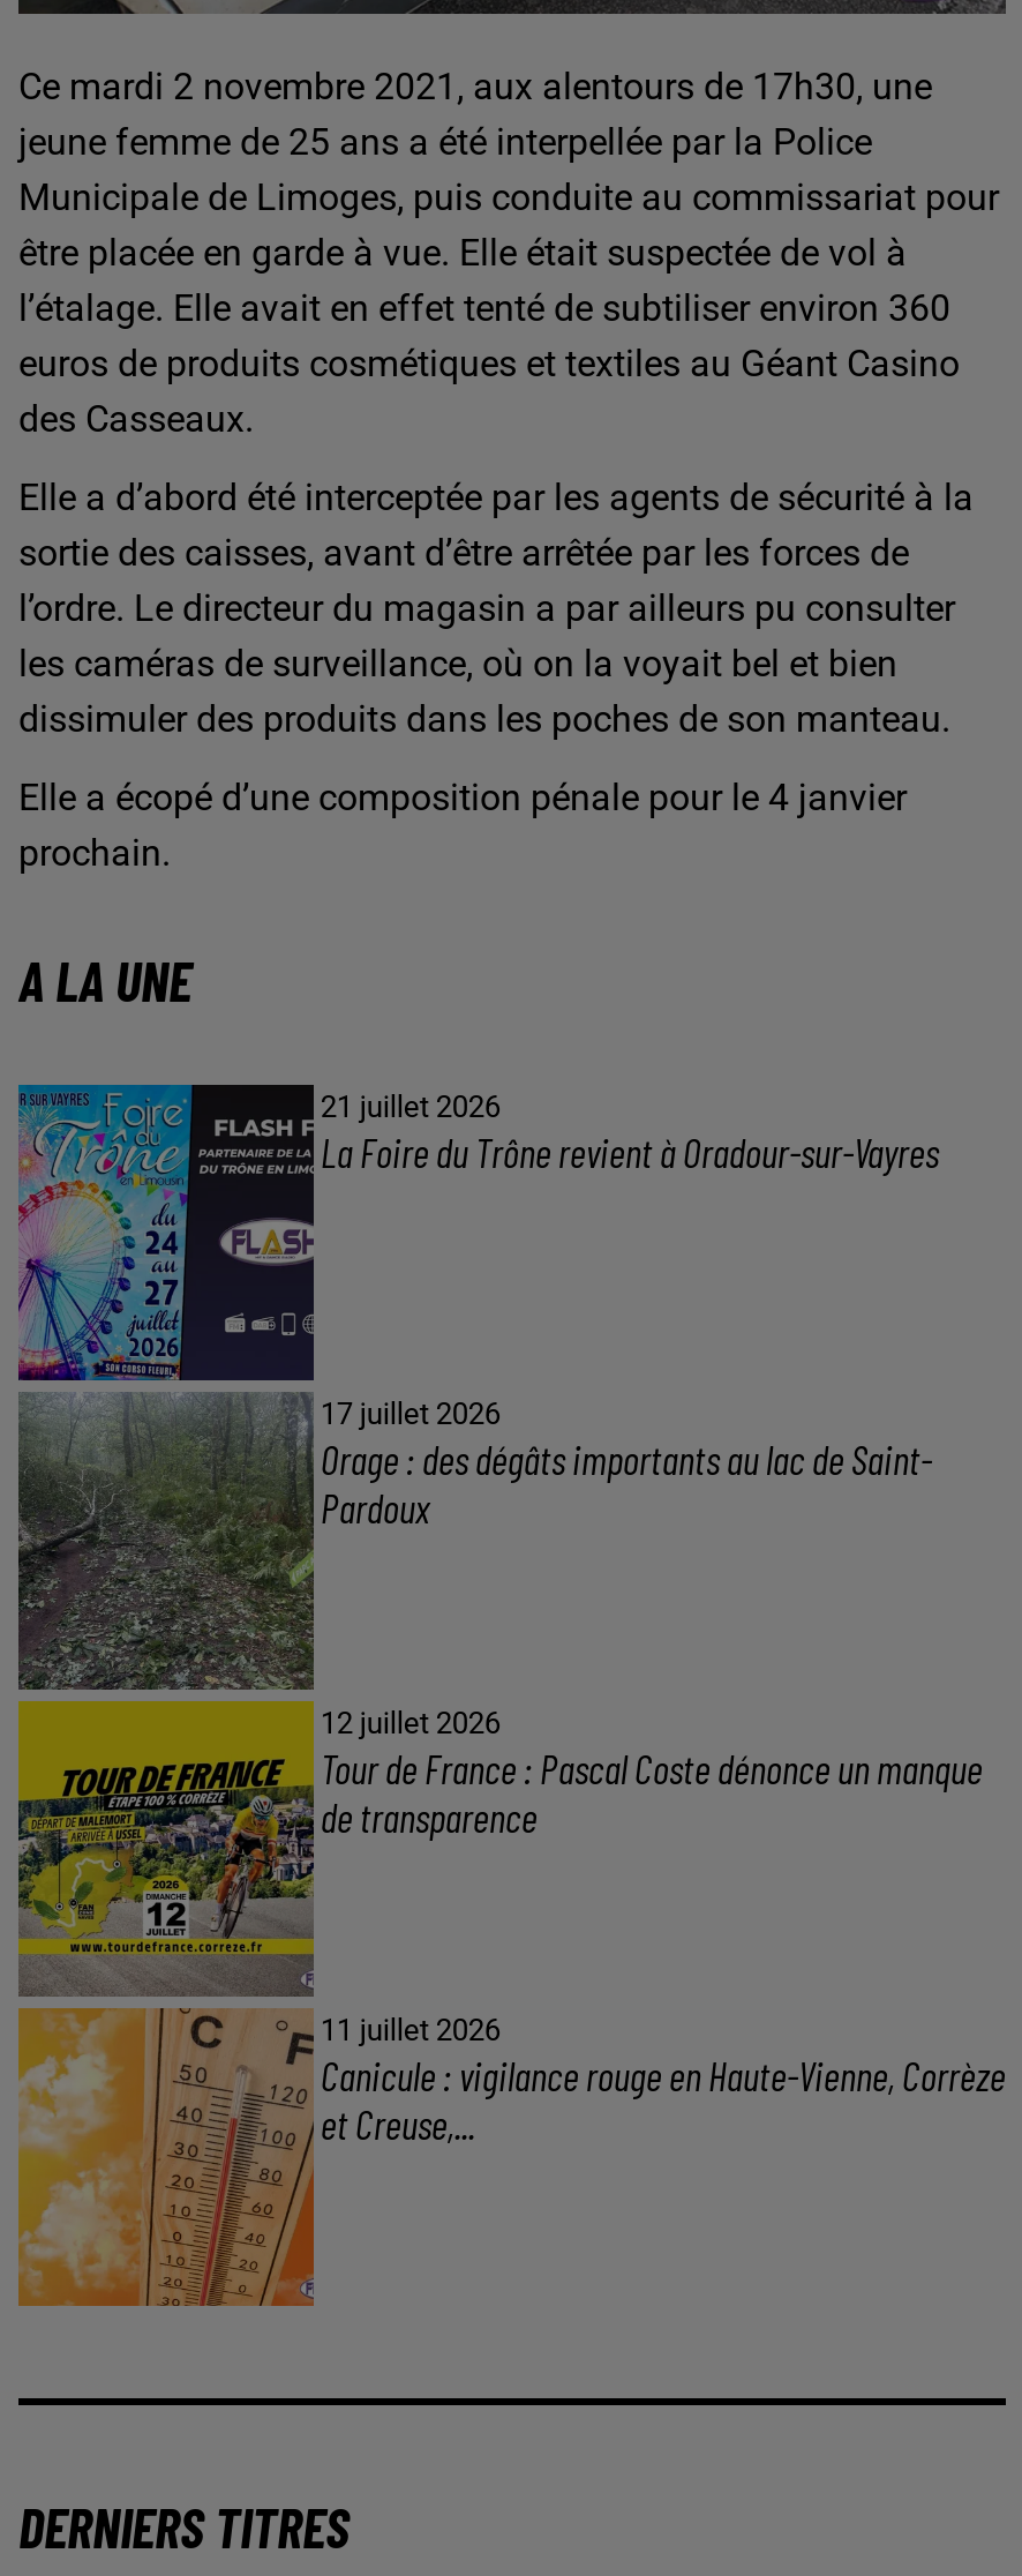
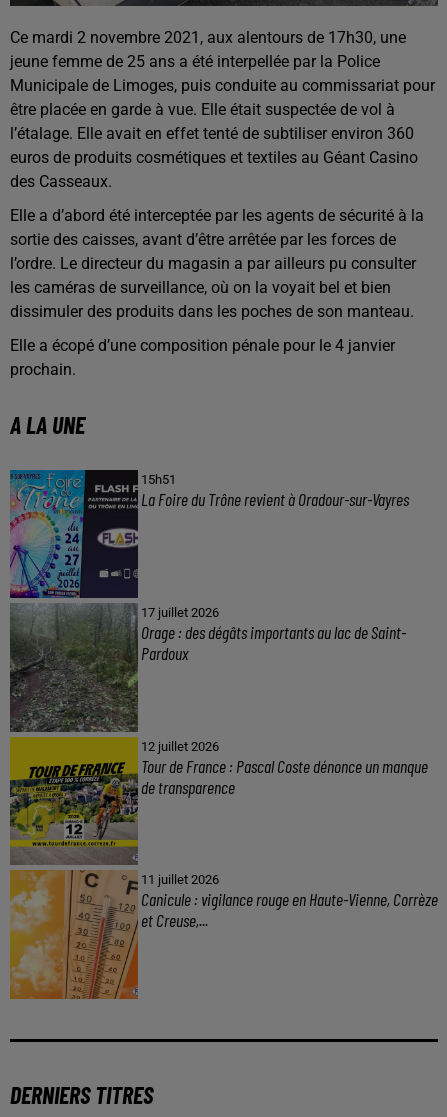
[320,1089,500,1124] 21 juillet 2026 -> [141,472,176,487] 15h51

